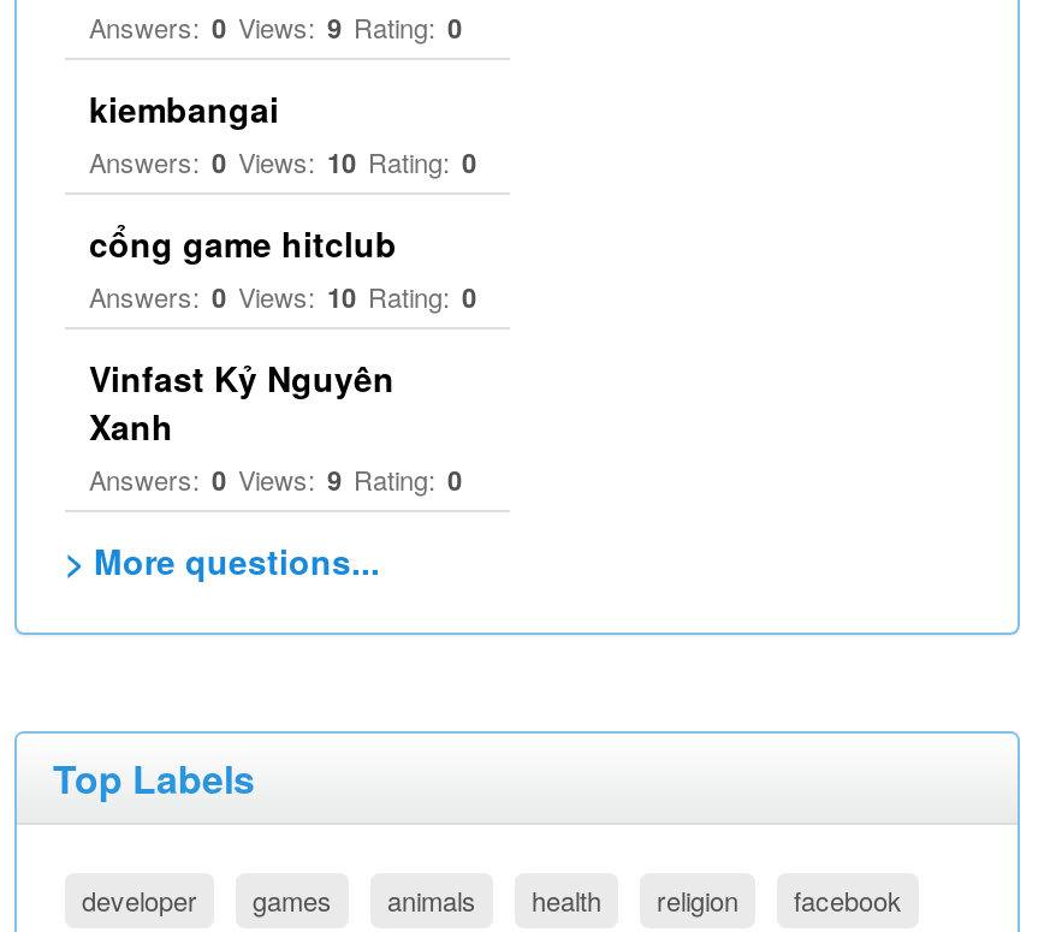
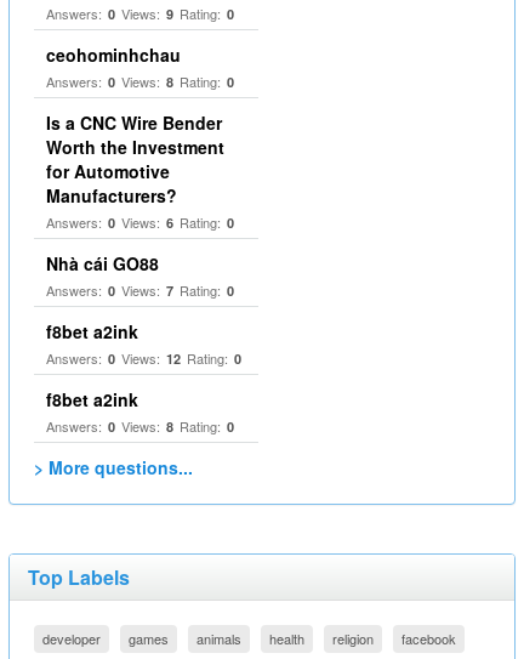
[89,84,476,498] kiembangai | Answers: 0 Views: 10 Rating: 0 | cổng game hitclub | Answers: 0 Views: 10 Rating: 0 | Vinfast Kỷ Nguyên | Xanh | Answers: 0 Views: 9 Rating: 0 -> [46,42,241,436] ceohominhchau | Answers: 0 Views: 8 Rating: 0 | Is a CNC Wire Bender | Worth the Investment | for Automotive | Manufacturers? | Answers: 0 Views: 6 Rating: 0 | Nhà cái GO88 | Answers: 0 Views: 7 Rating: 0 | f8bet a2ink | Answers: 0 Views: 12 Rating: 0 | f8bet a2ink | Answers: 0 Views: 8 Rating: 0

